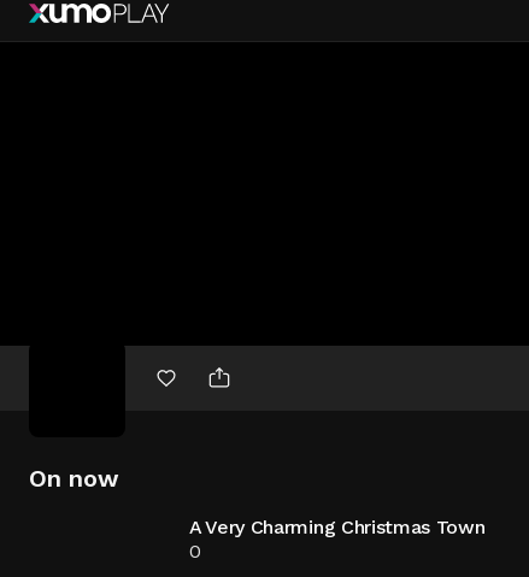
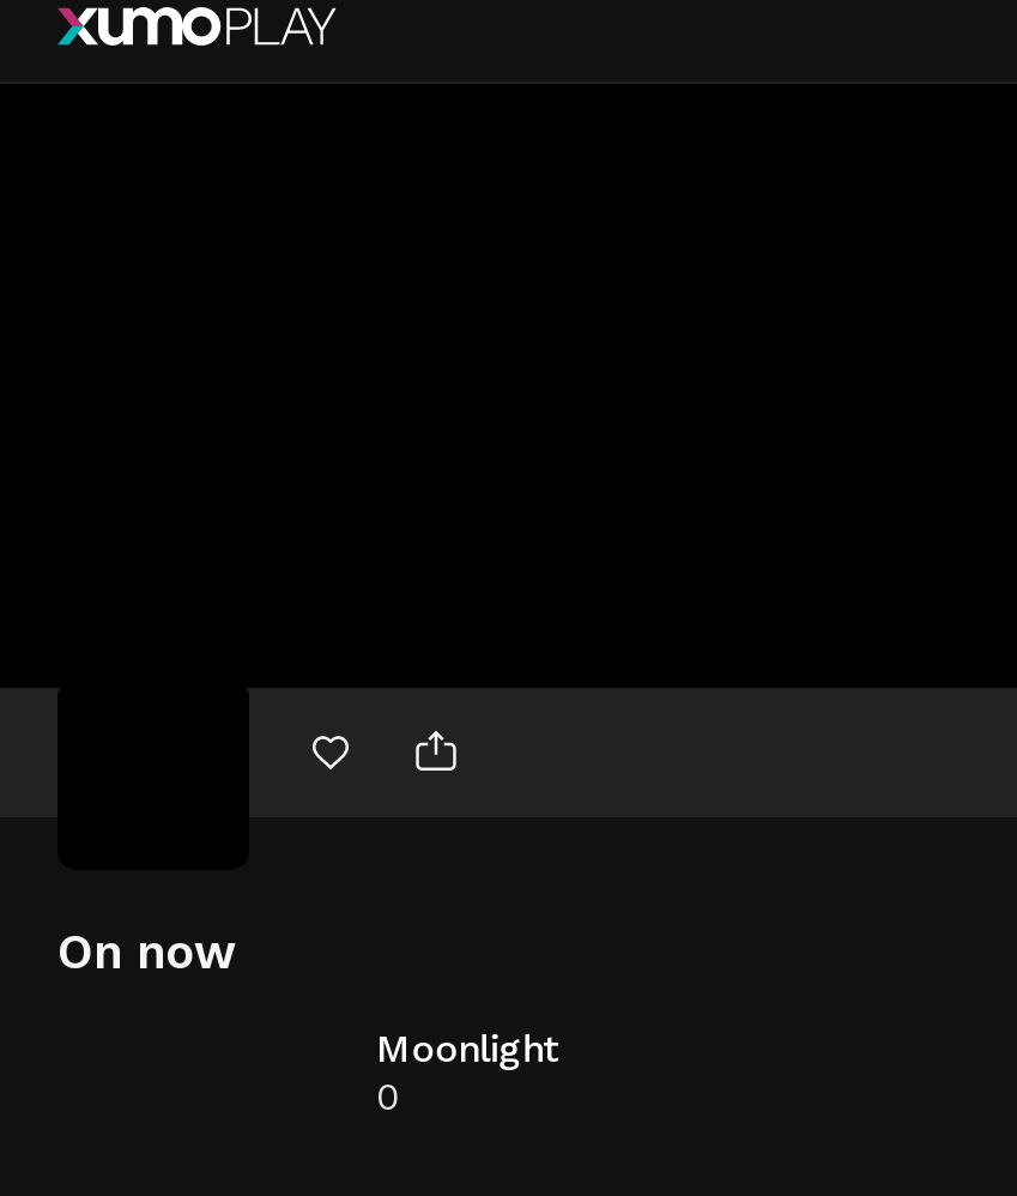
[189,516,485,538] A Very Charming Christmas Town -> [376,1026,558,1071] Moonlight

